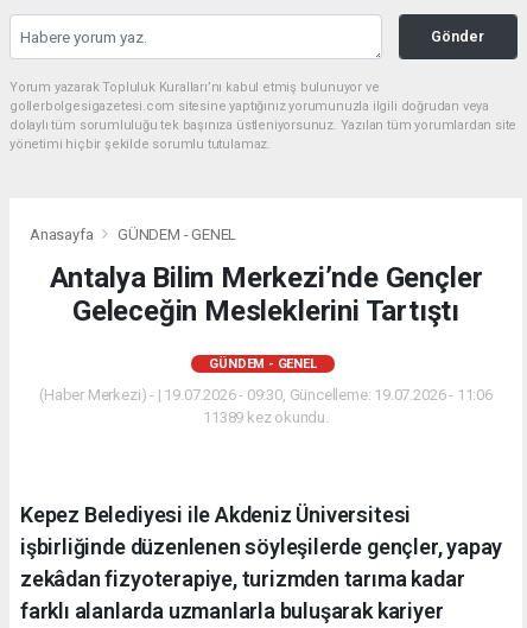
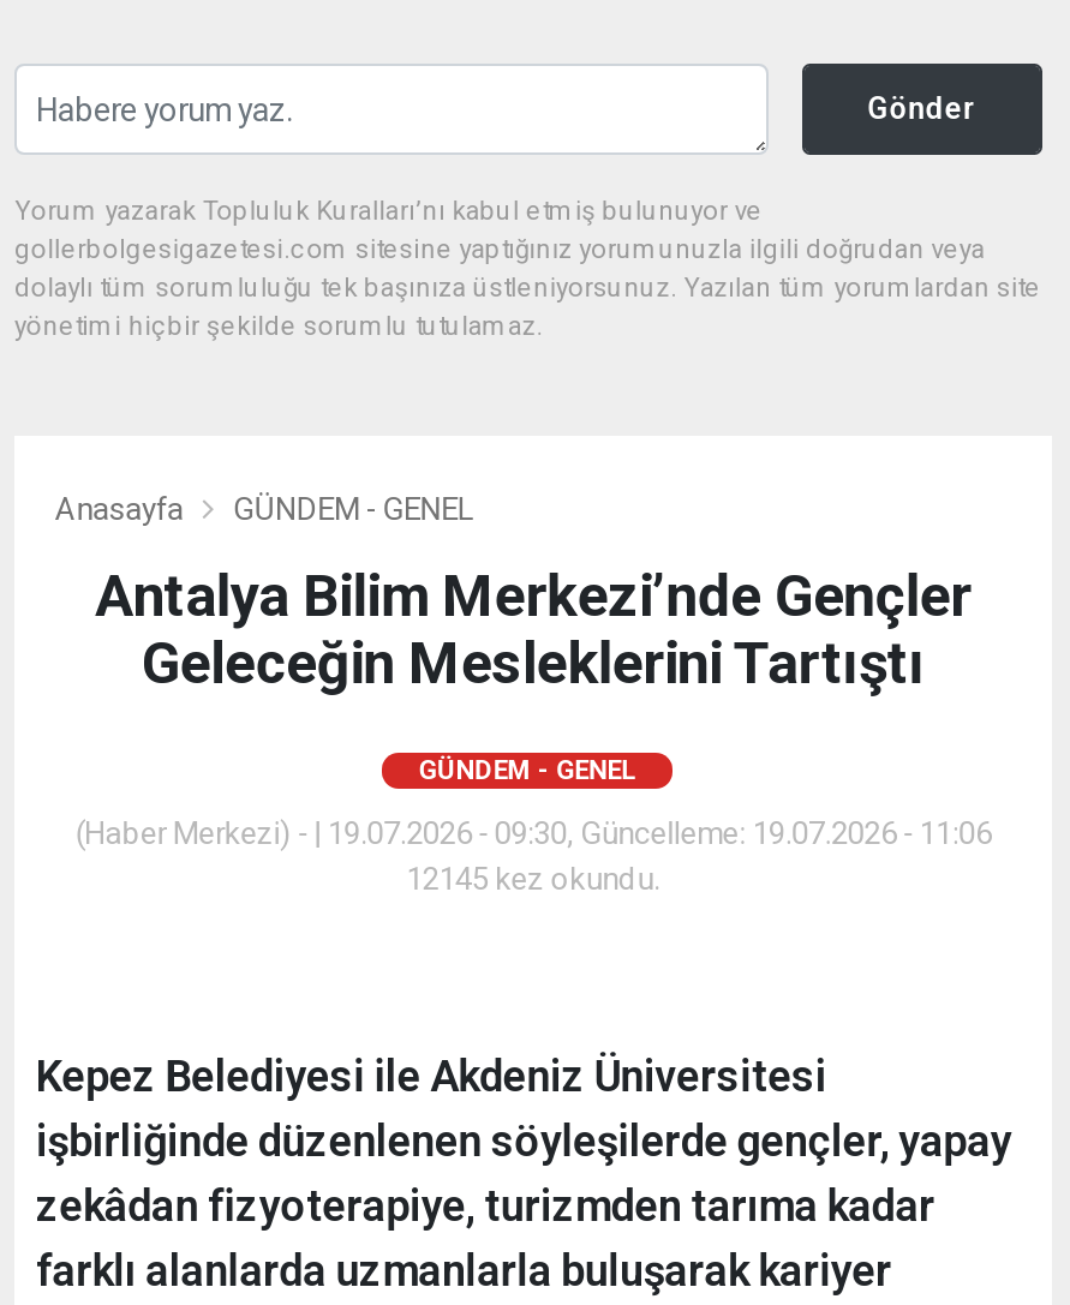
[203,409,329,427] 11389 kez okundu. -> [406,862,660,898] 12145 kez okundu.

